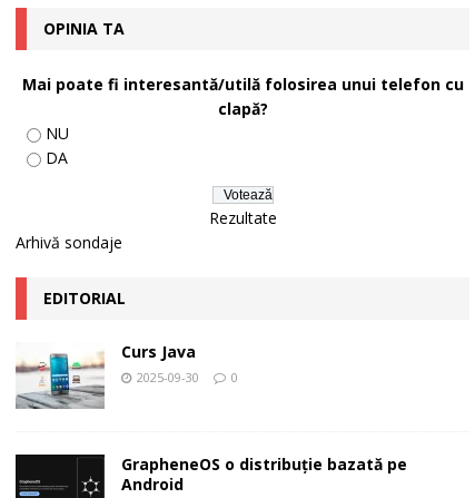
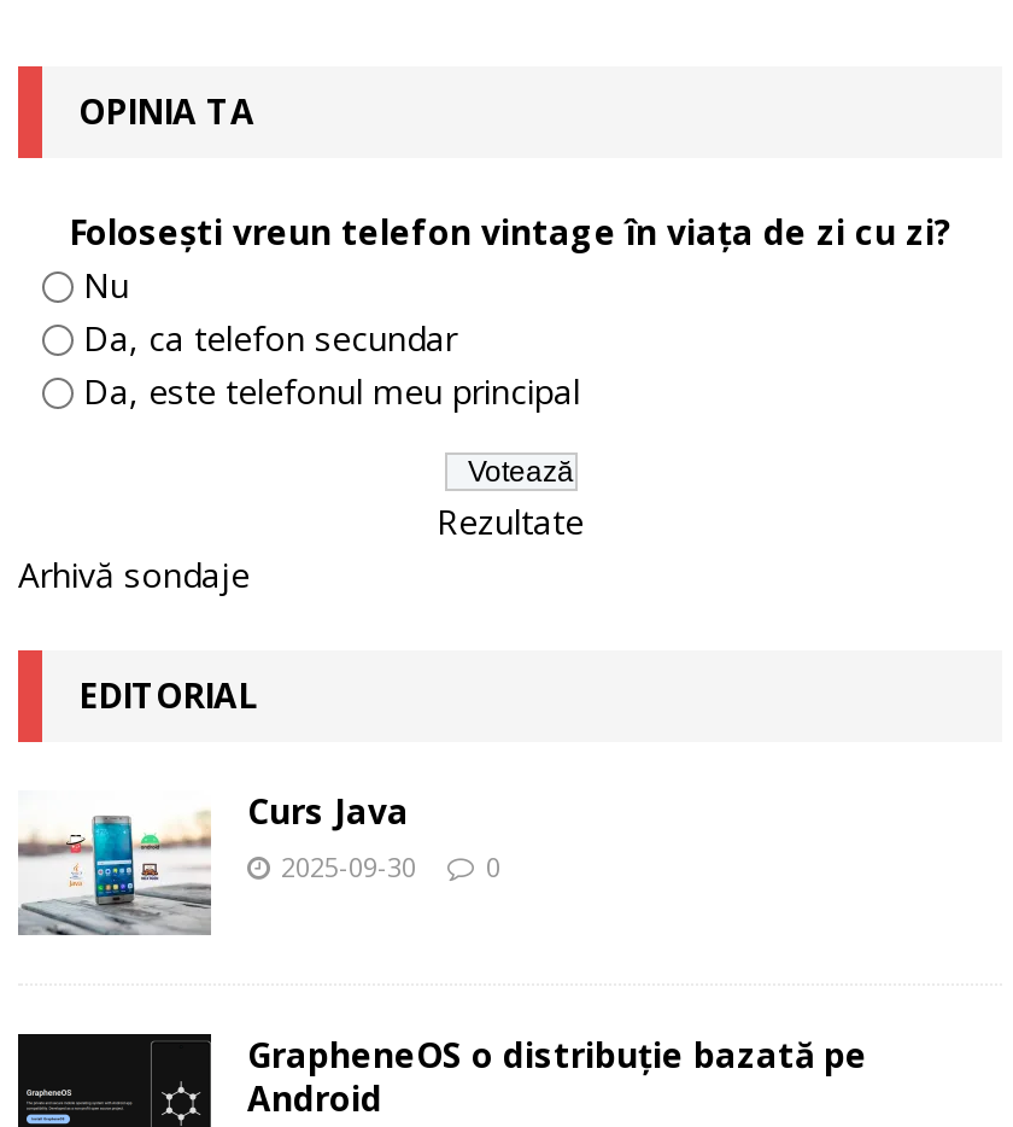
[22,74,463,168] Mai poate fi interesantă/utilă folosirea unui telefon cu | clapă? | NU | DA -> [69,208,951,413] Foloseşti vreun telefon vintage în viaţa de zi cu zi? | Nu | Da, ca telefon secundar | Da, este telefonul meu principal

